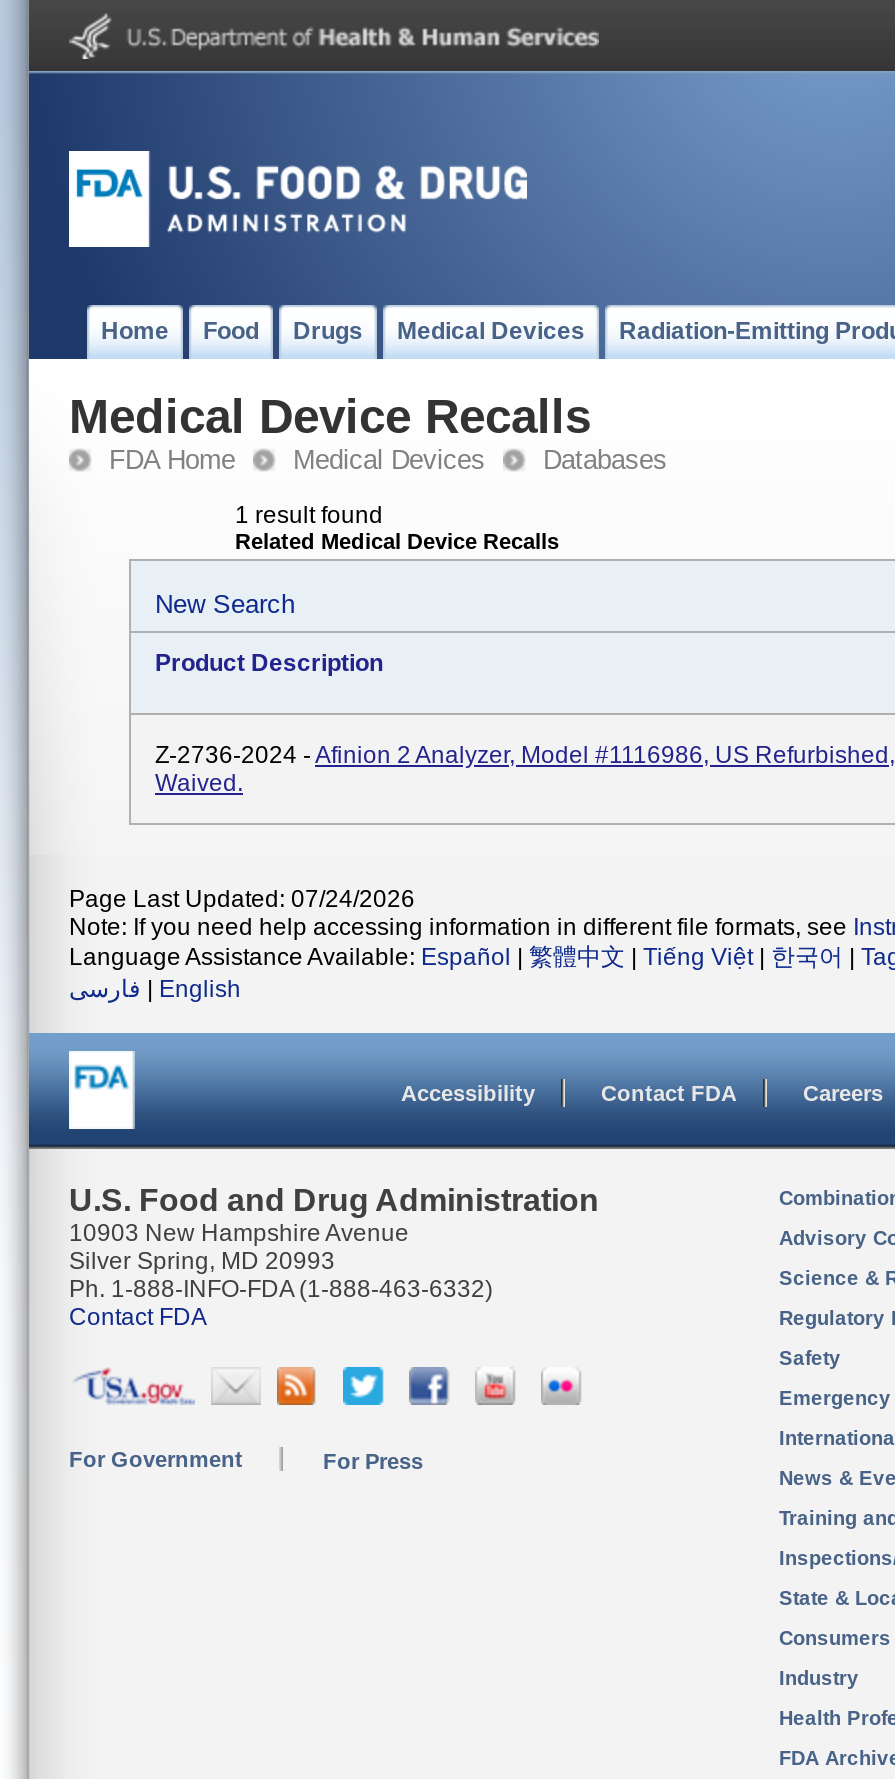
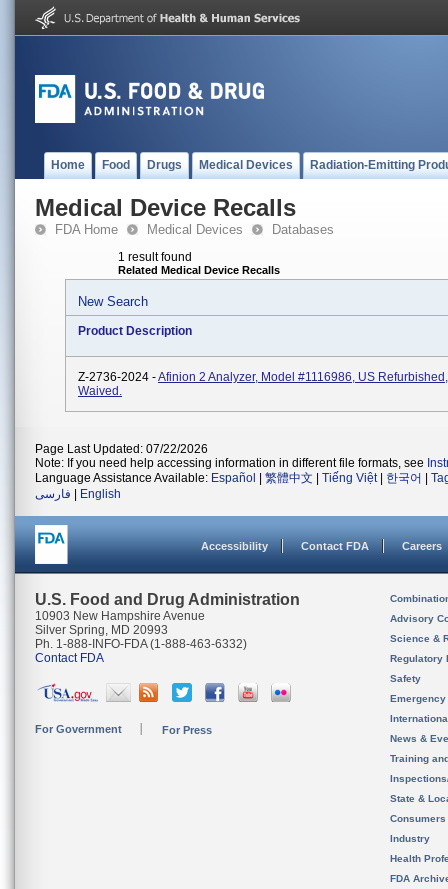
[69,885,415,913] Page Last Updated: 07/24/2026 -> [35,442,208,456] Page Last Updated: 07/22/2026

